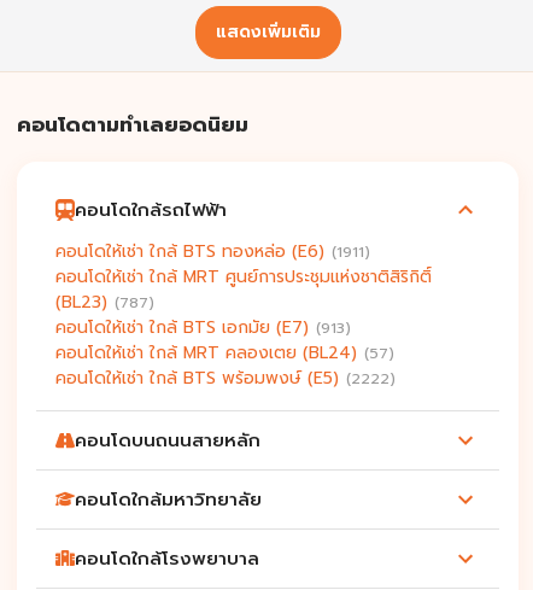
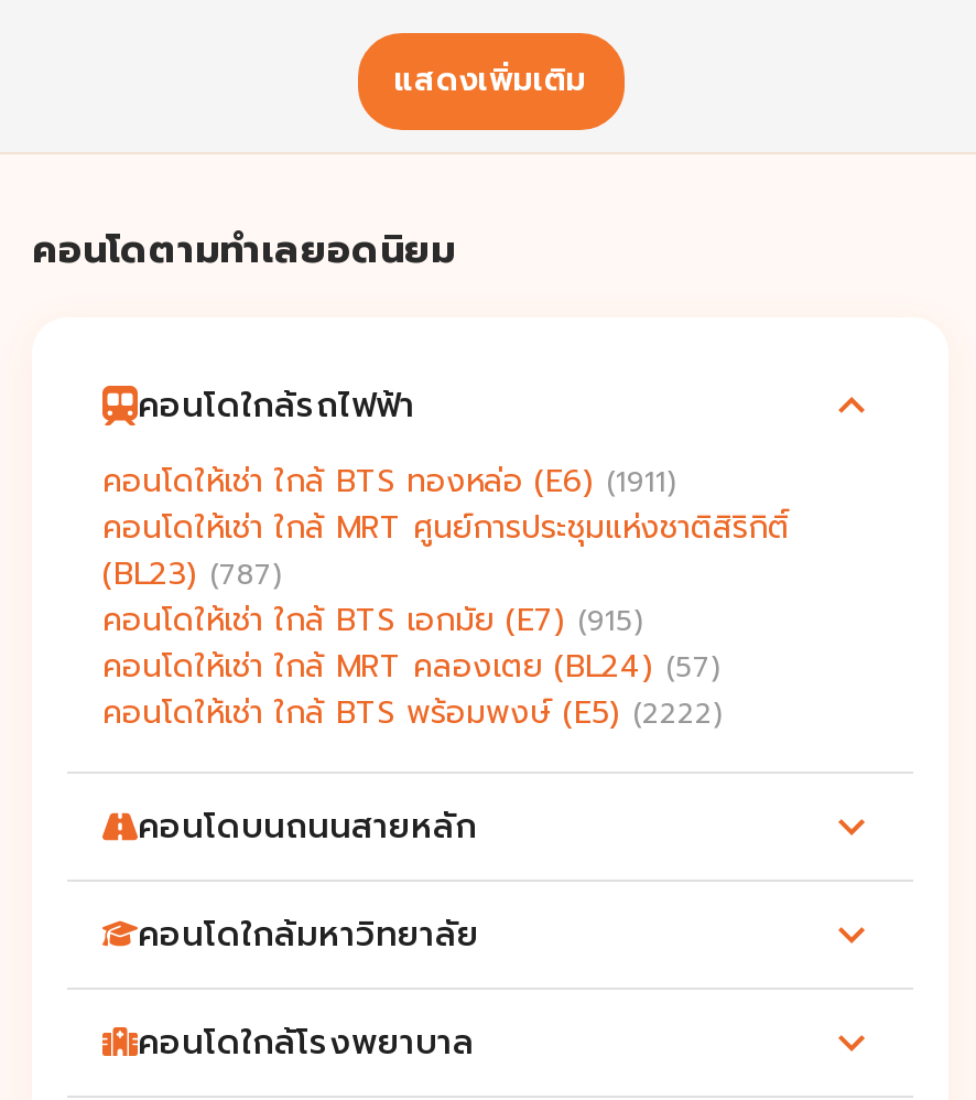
[55,315,351,340] คอนโดให้เช่า ใกล้ BTS เอกมัย (E7) (913) -> [102,597,644,643] คอนโดให้เช่า ใกล้ BTS เอกมัย (E7) (915)

